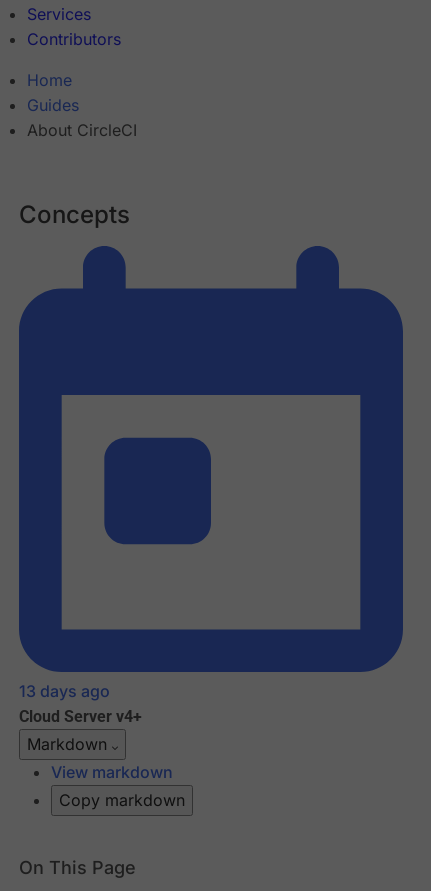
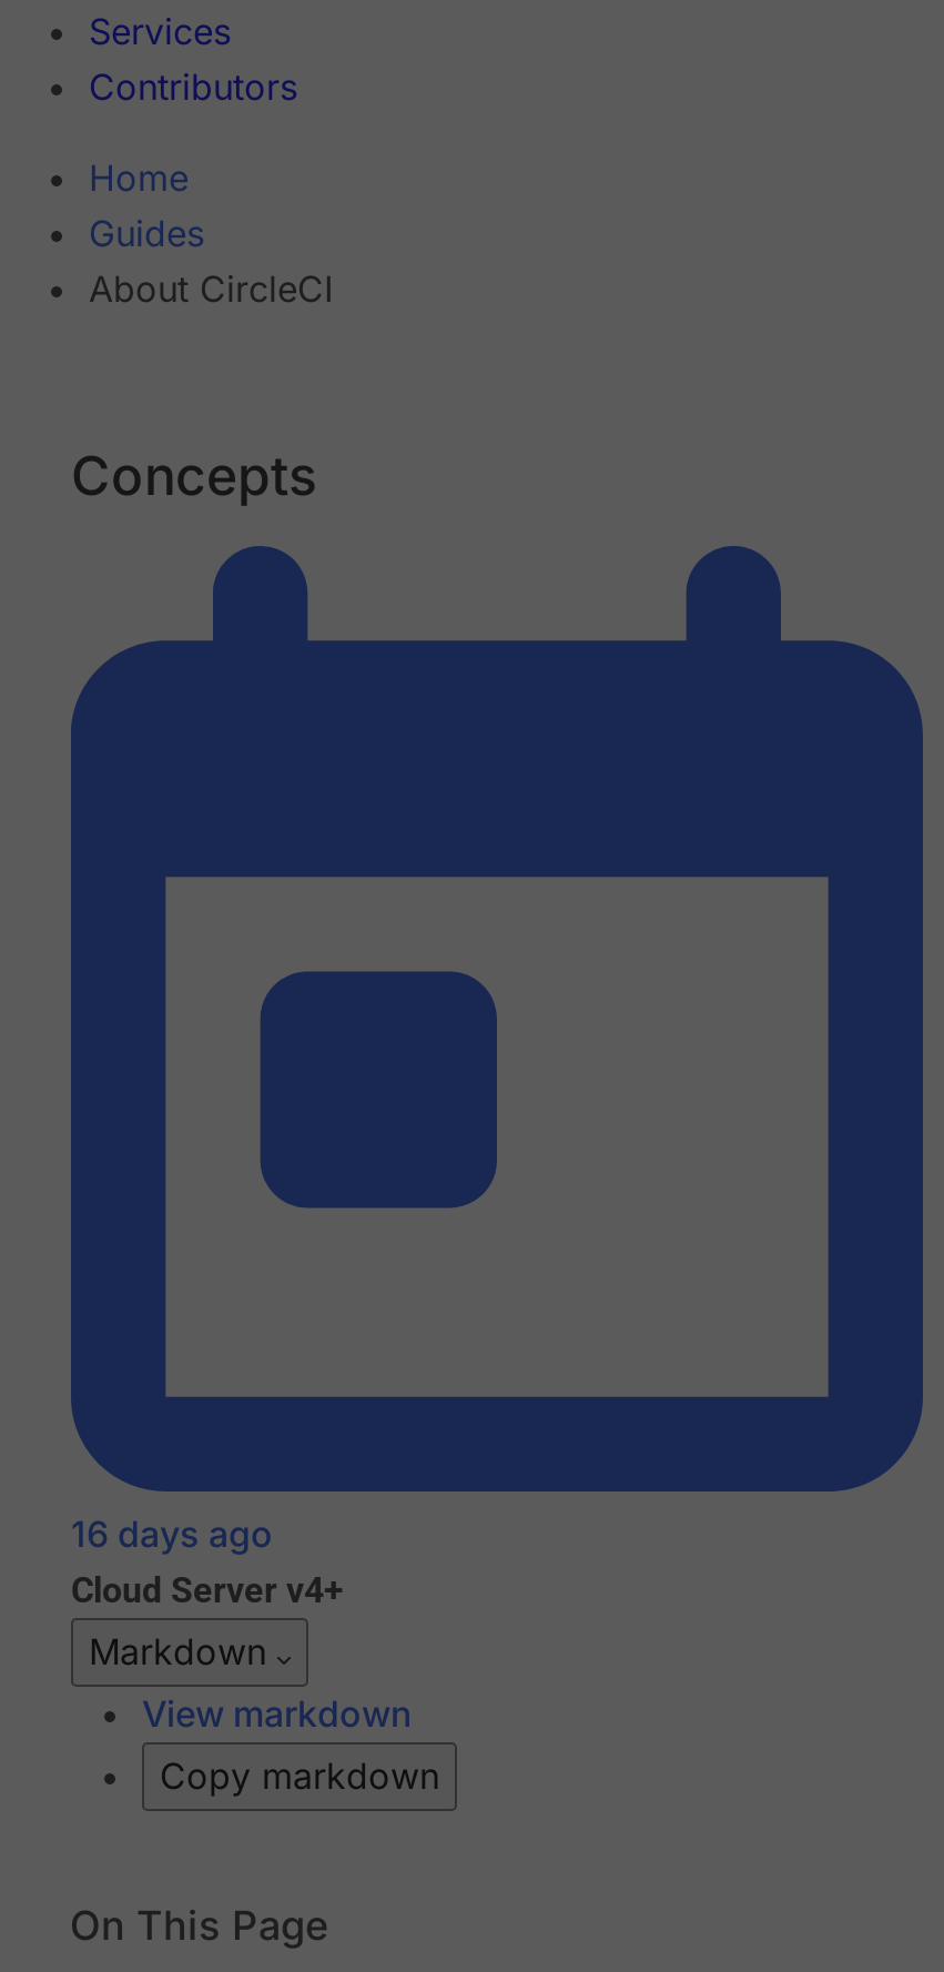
[19,681,110,701] 13 days ago -> [71,1513,273,1557] 16 days ago

